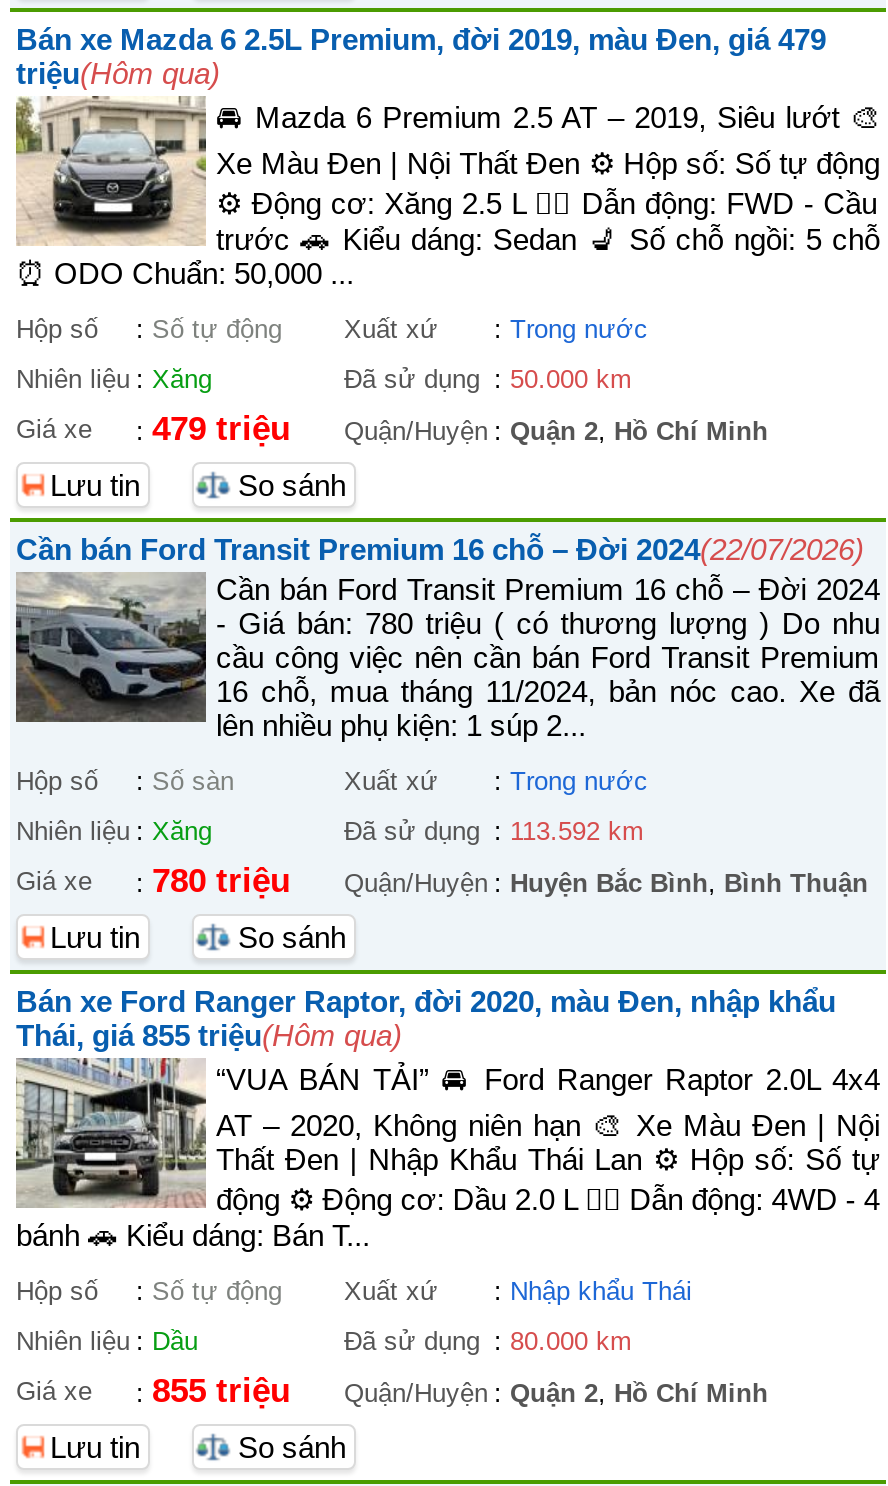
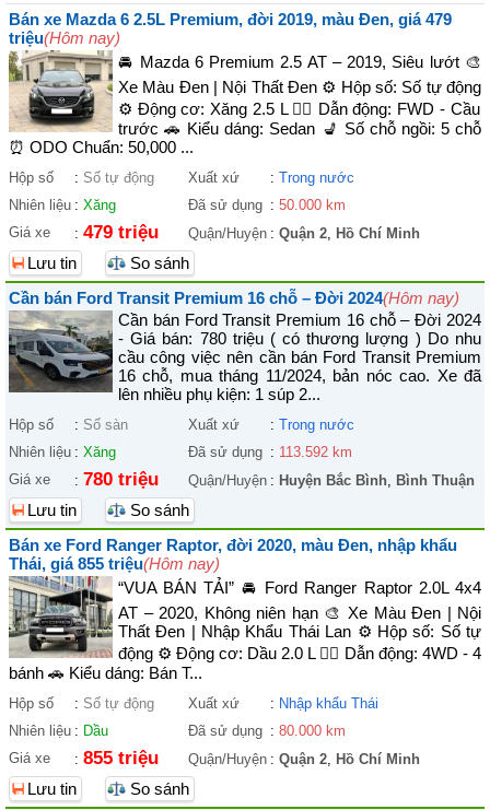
[16,56,220,90] triệu(Hôm qua) -> [9,28,120,47] triệu(Hôm nay)
[16,532,864,566] Cần bán Ford Transit Premium 16 chỗ – Đời 2024(22/07/2026) -> [9,289,459,307] Cần bán Ford Transit Premium 16 chỗ – Đời 2024(Hôm nay)
[16,1018,402,1052] Thái, giá 855 triệu(Hôm qua) -> [9,554,220,573] Thái, giá 855 triệu(Hôm nay)

